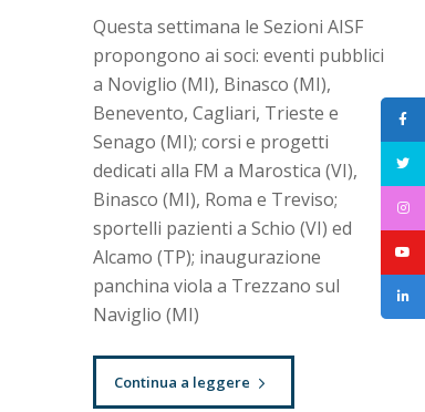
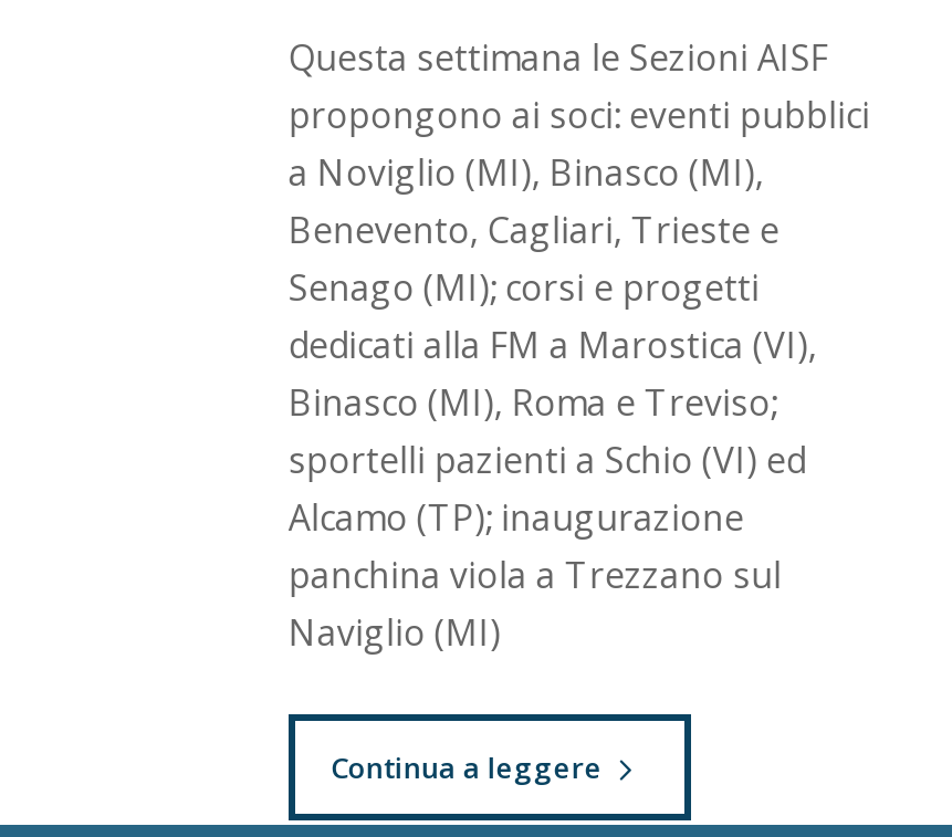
[380,96,422,320] [image] -> none

